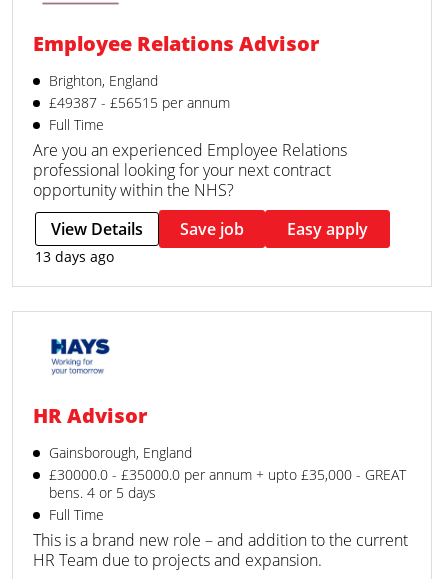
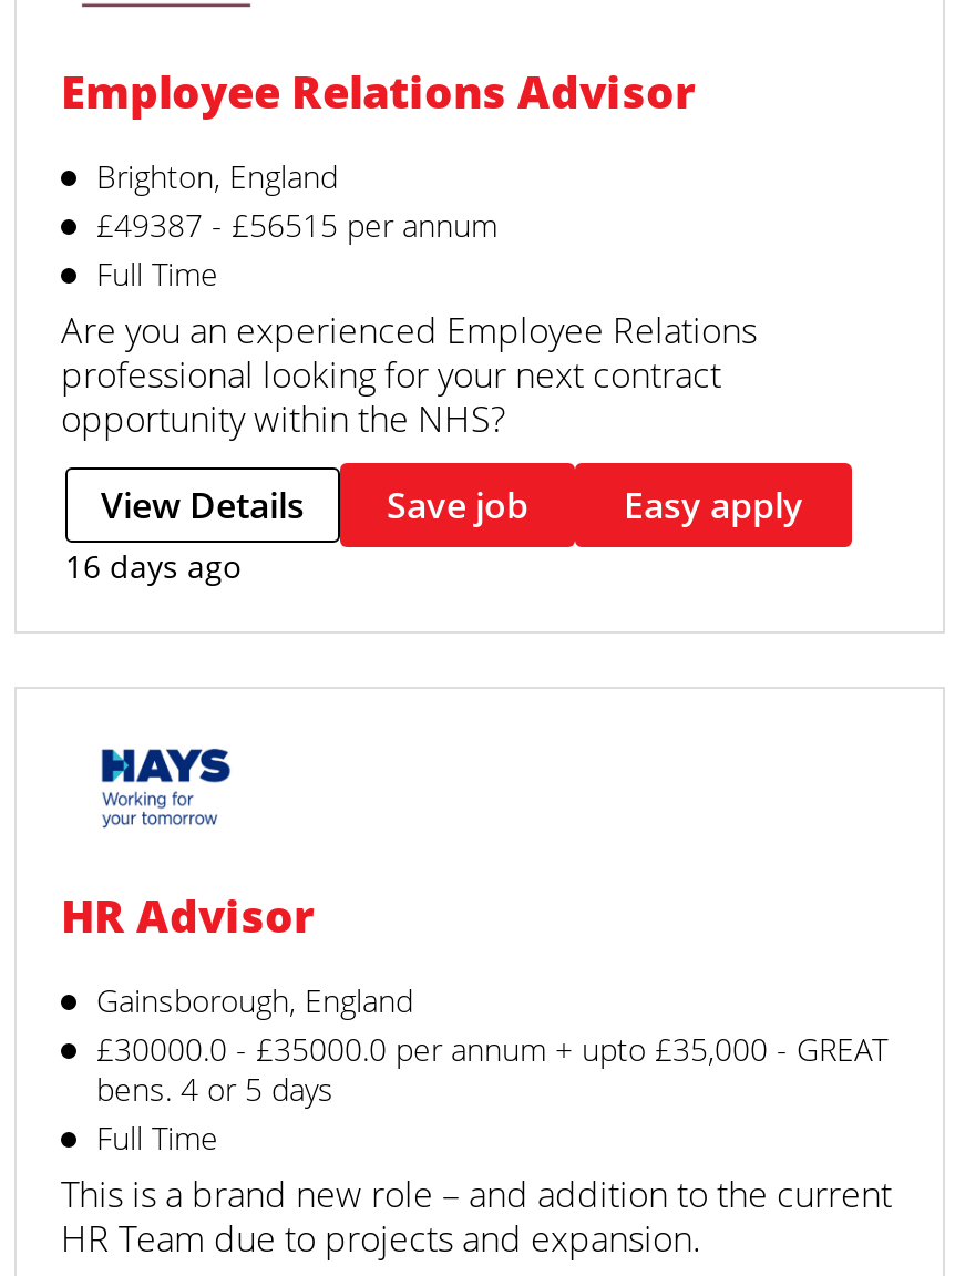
[35,247,114,266] 13 days ago -> [65,546,240,588] 16 days ago

